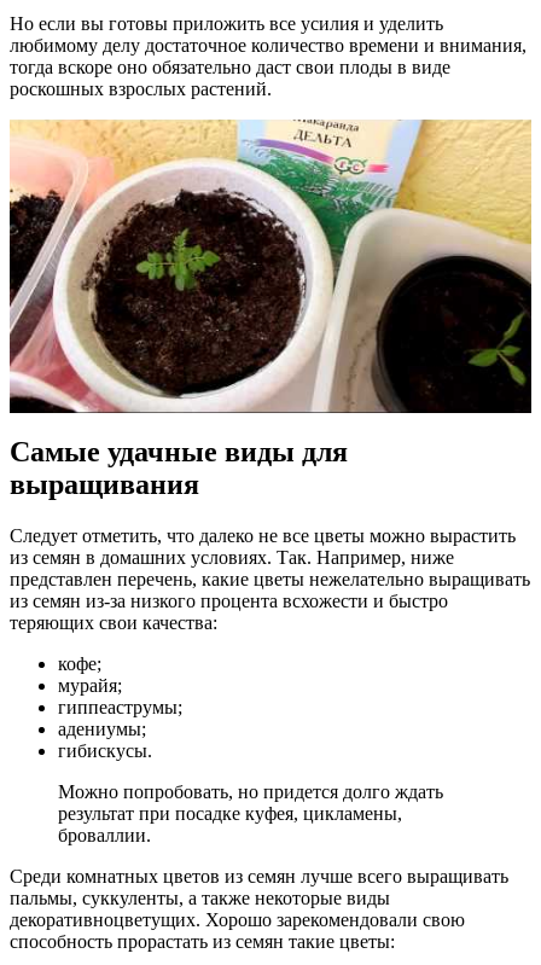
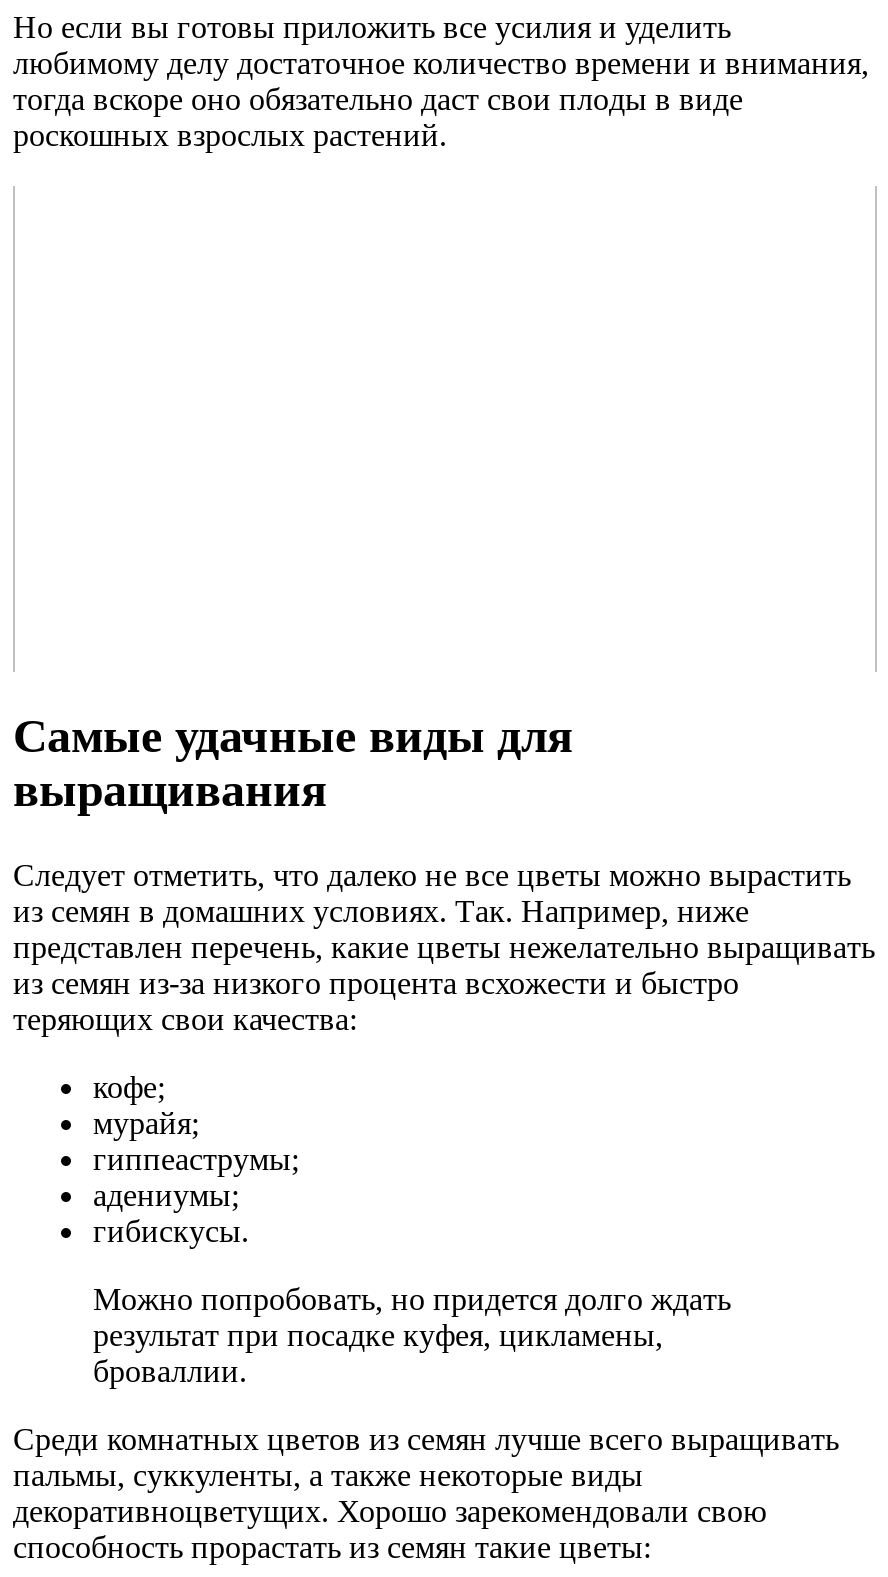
[8,118,533,414] [image] -> none

